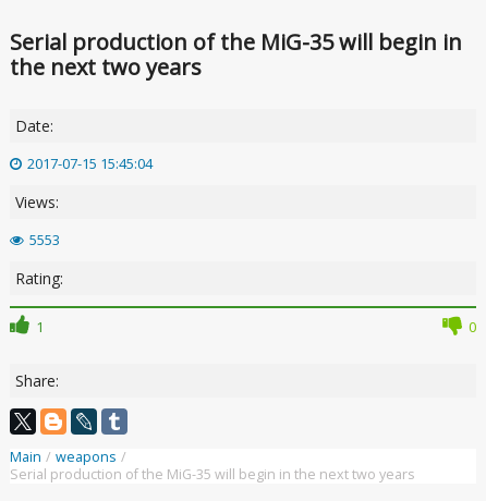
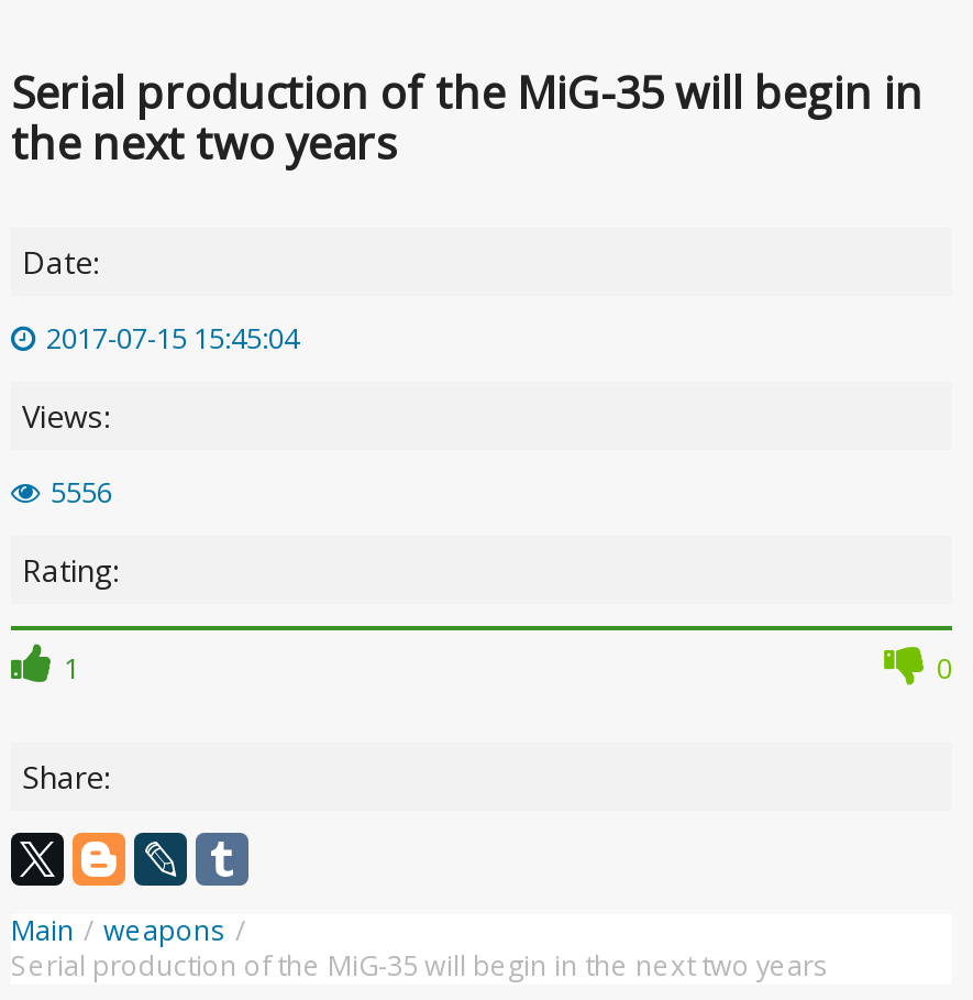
[29,230,60,249] 5553 -> [51,472,112,512] 5556

